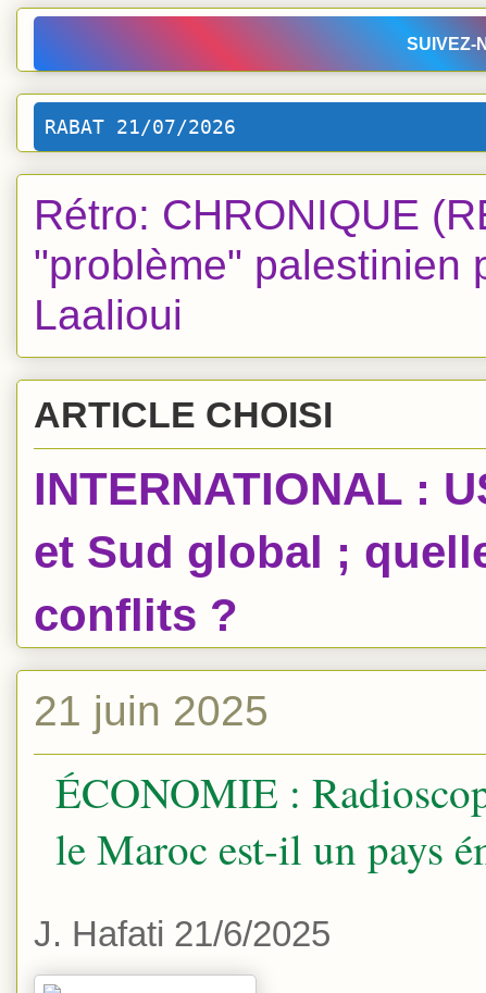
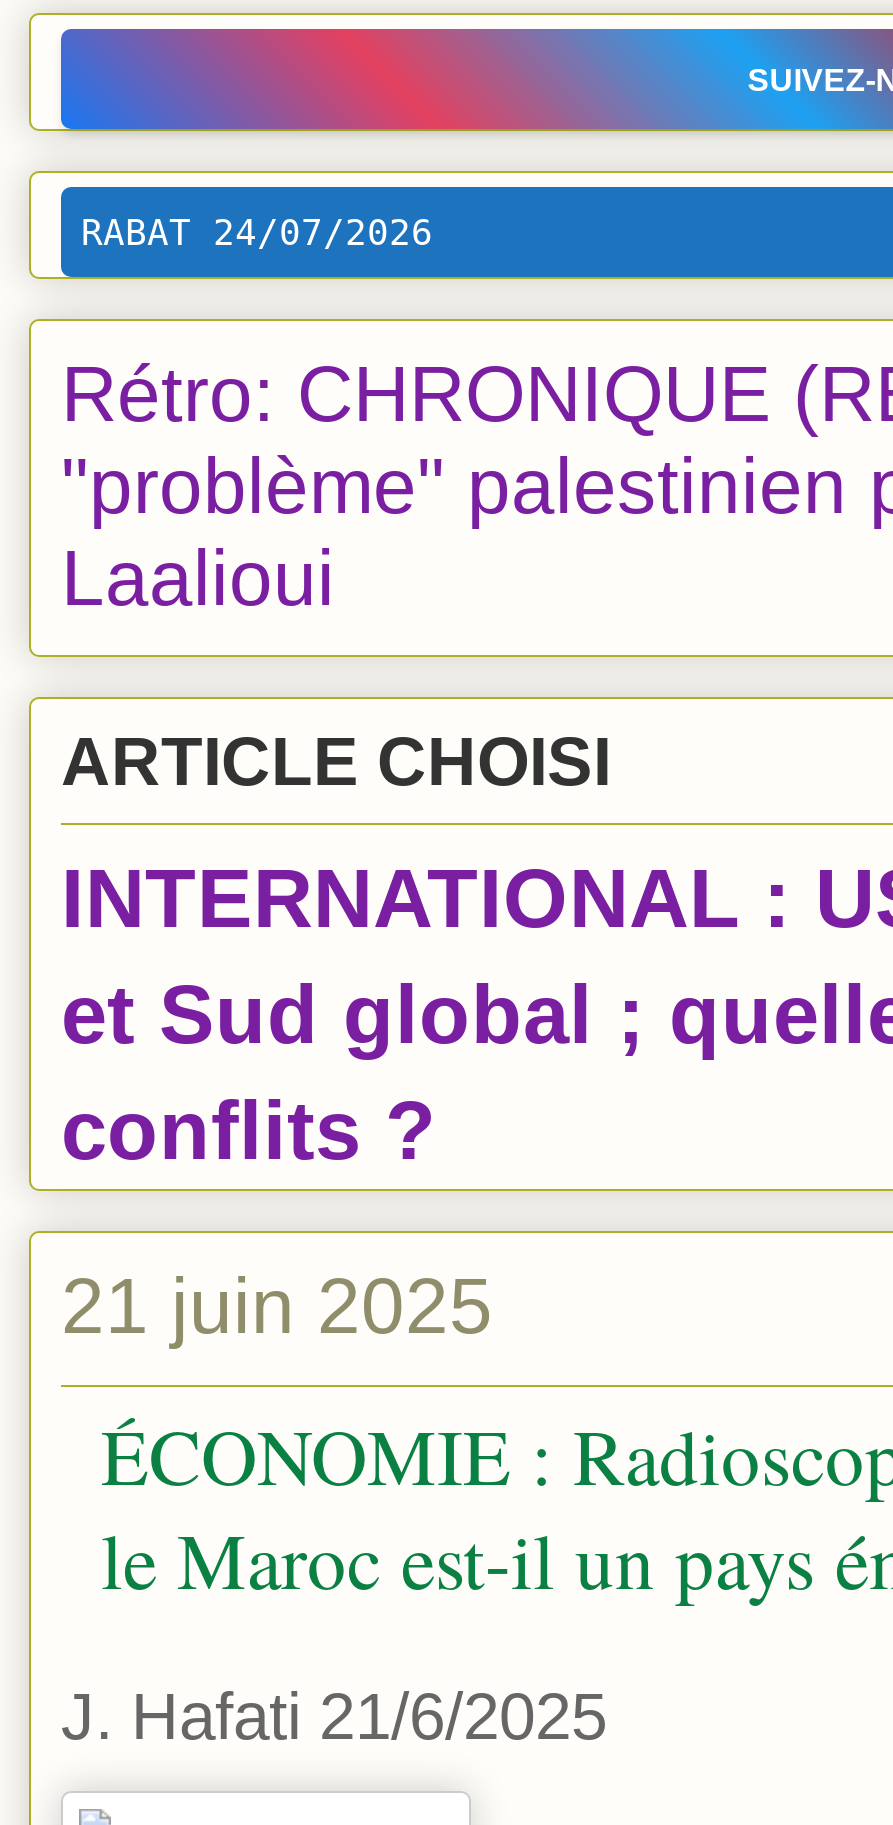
[45,115,236,138] RABAT 21/07/2026 -> [81,211,433,253] RABAT 24/07/2026

